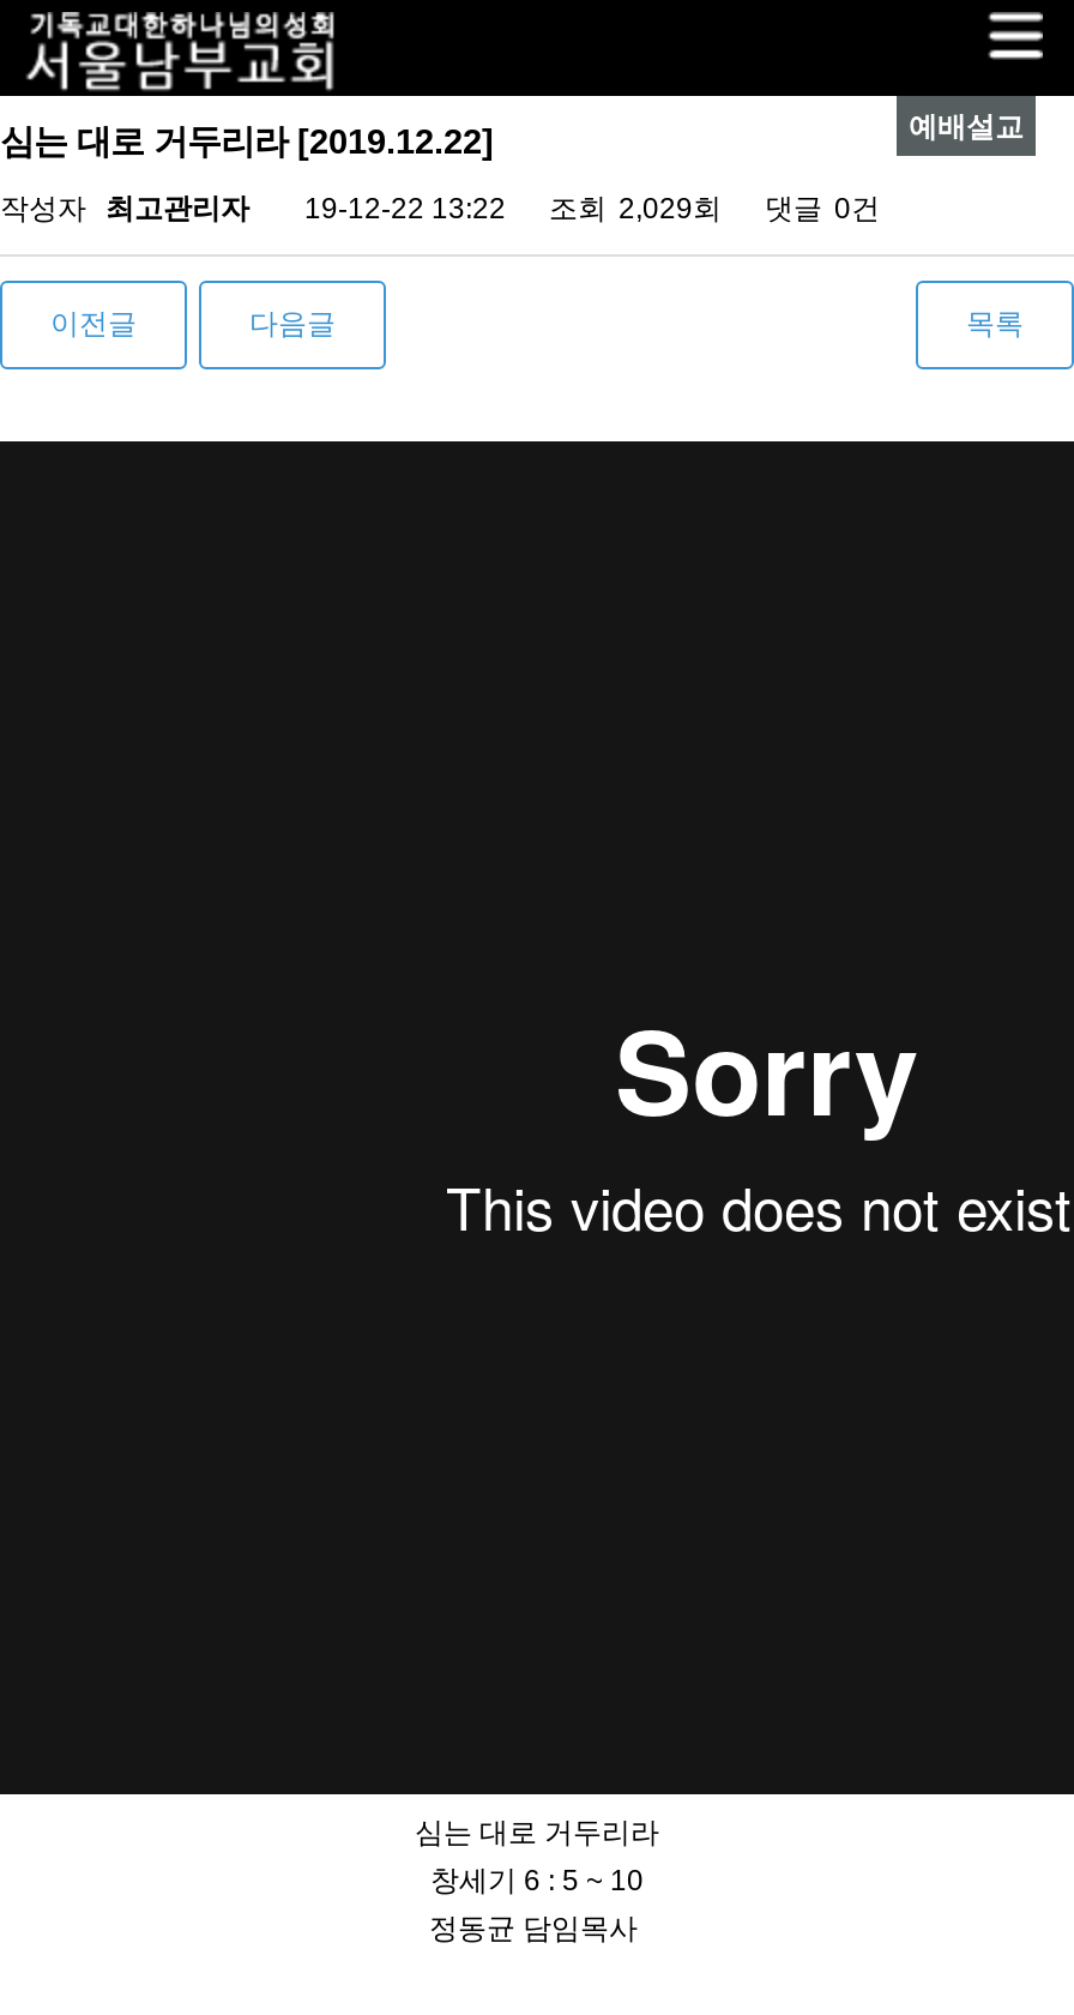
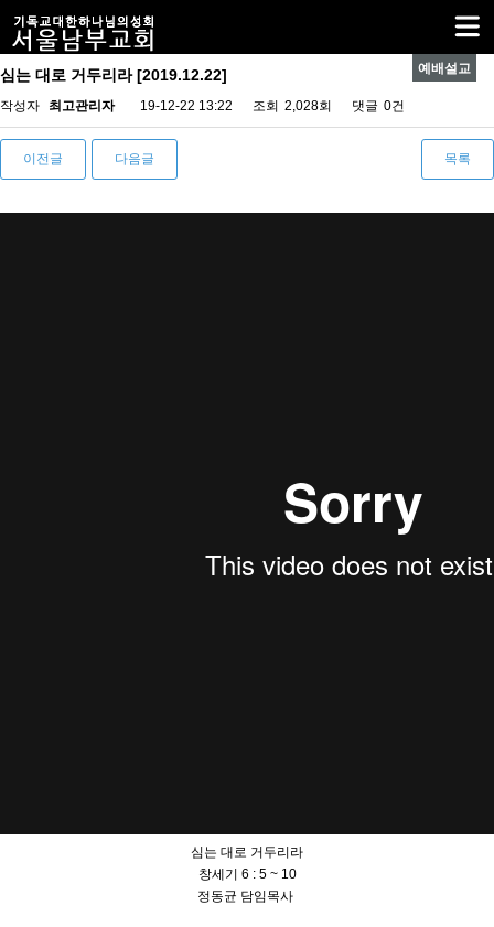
[0,192,880,225] 작성자 최고관리자 19-12-22 13:22 조회 2,029회 댓글 0건 -> [0,98,405,114] 작성자 최고관리자 19-12-22 13:22 조회 2,028회 댓글 0건

